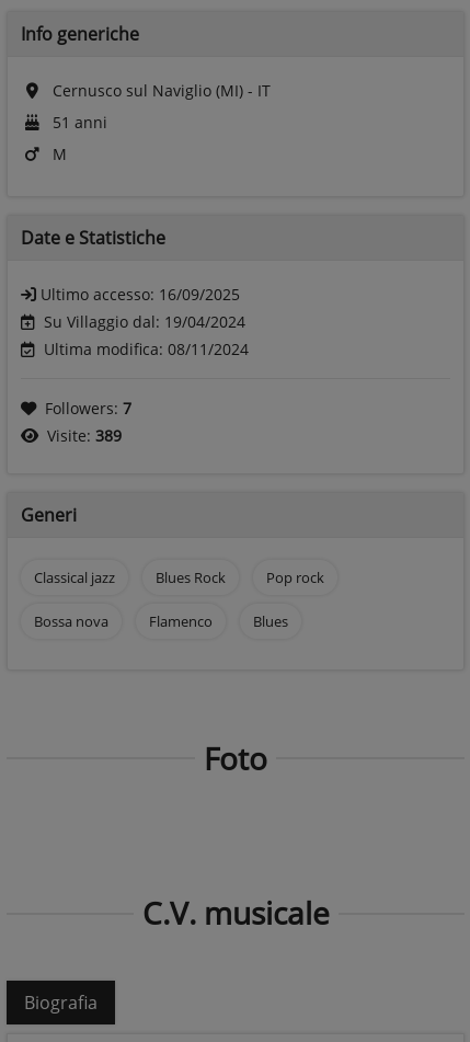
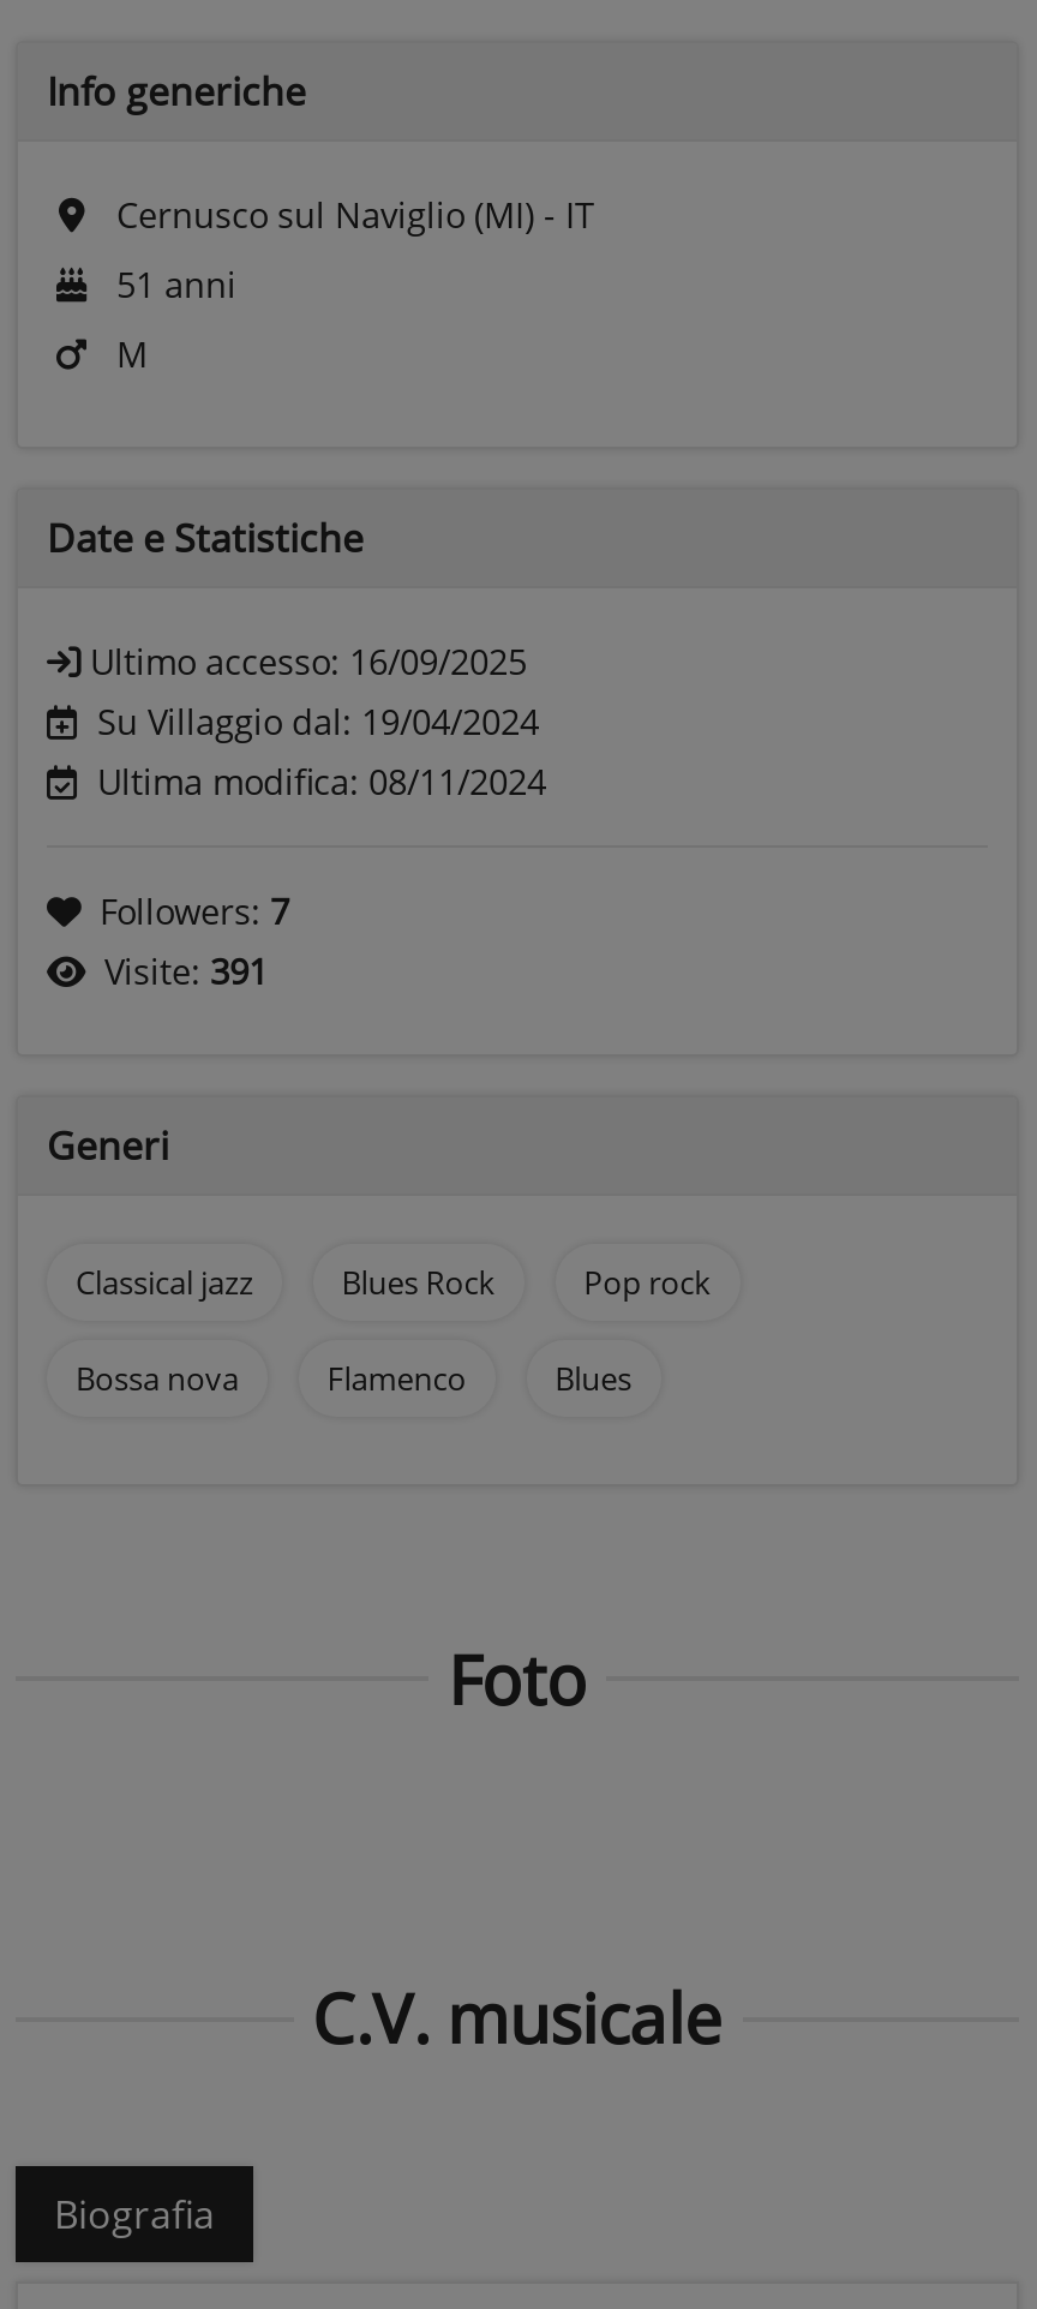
[47,425,122,446] Visite: 389 -> [104,948,268,993] Visite: 391

